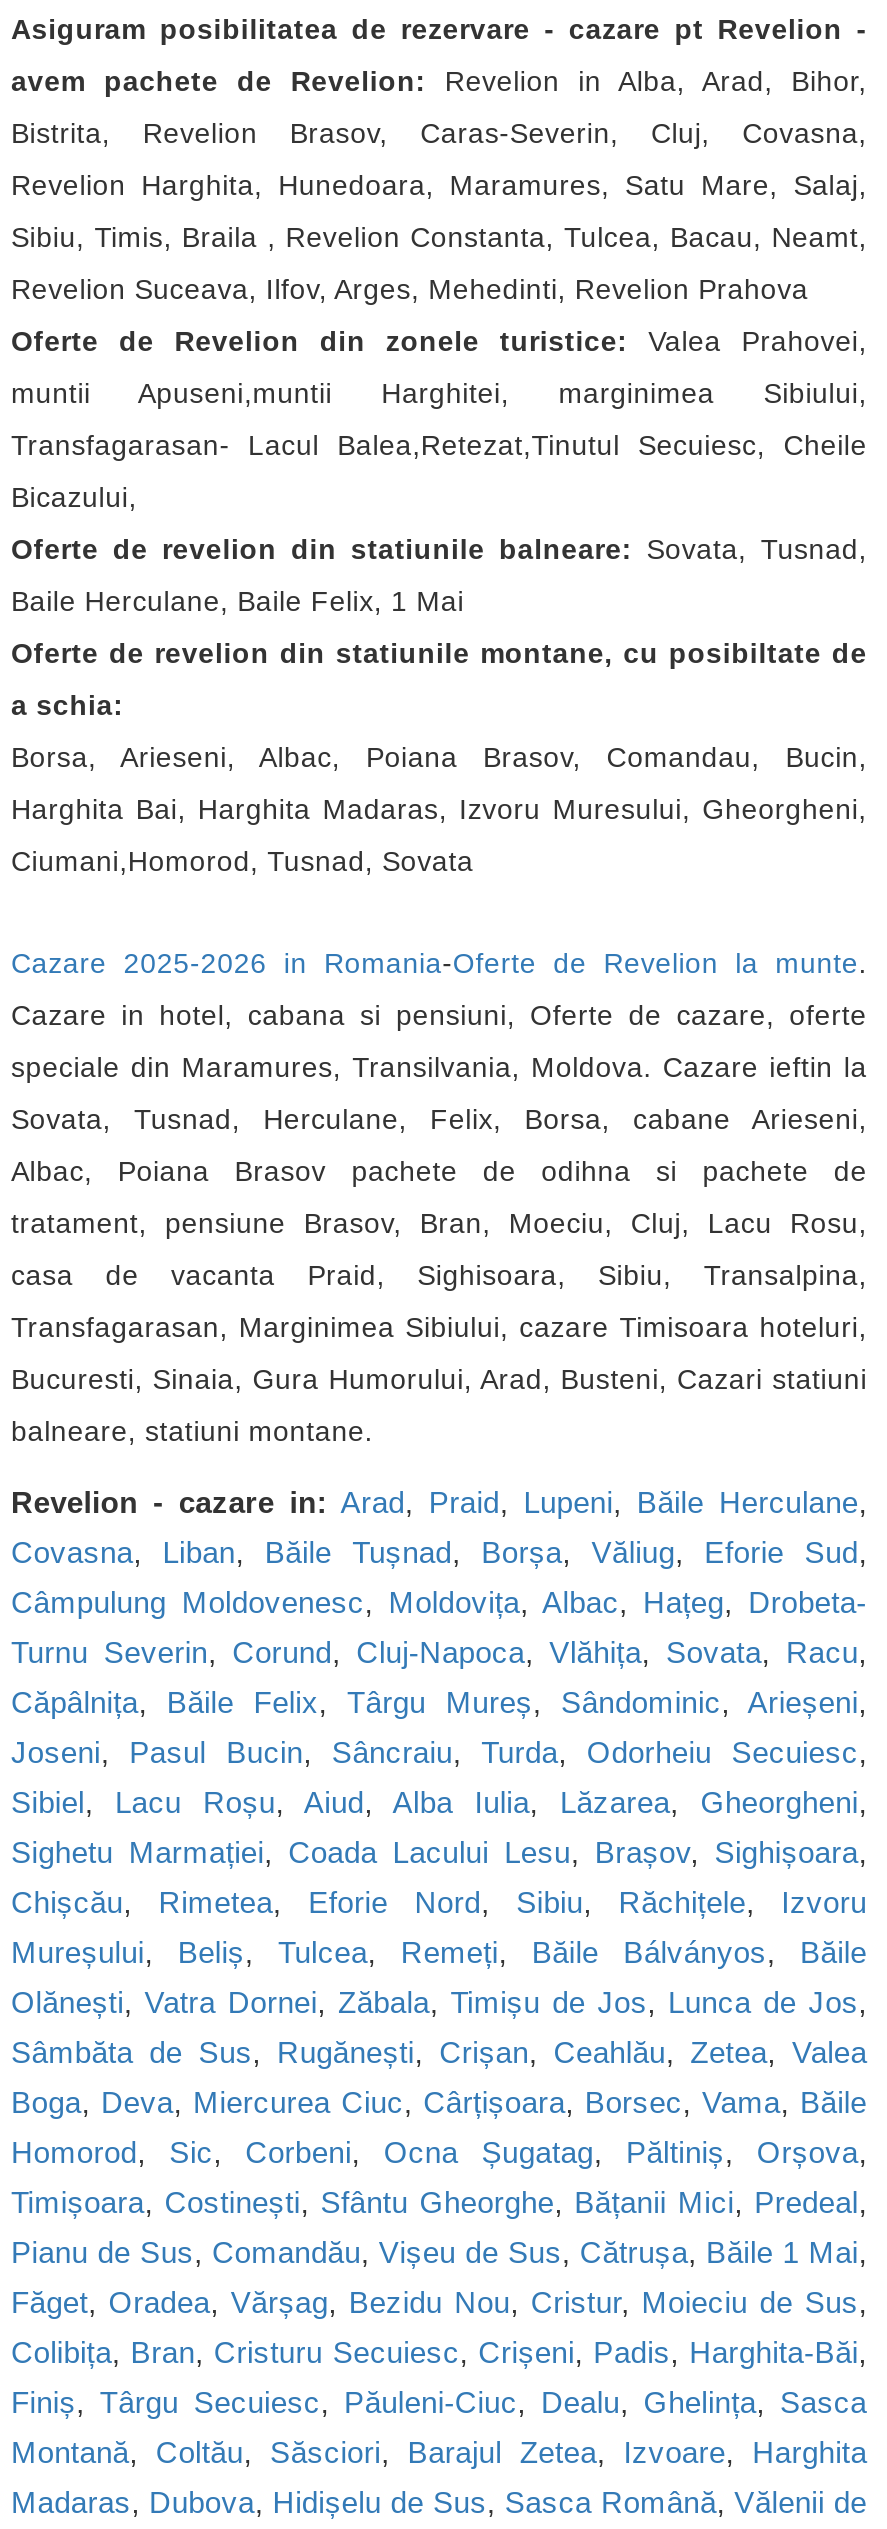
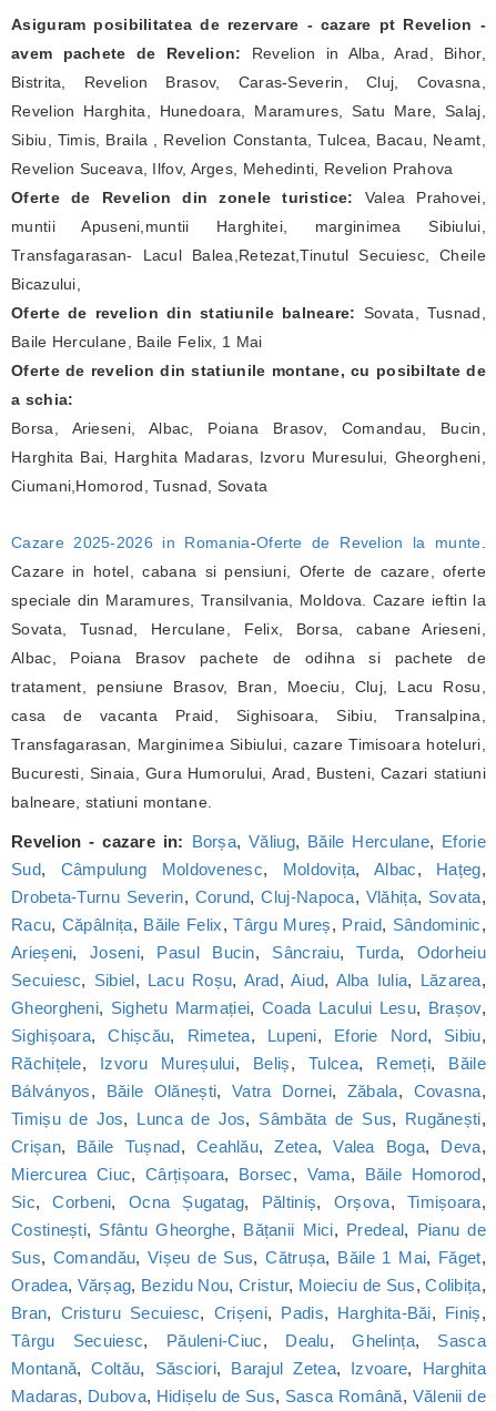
[11,1485,867,1519] Revelion - cazare in: Arad, Praid, Lupeni, Băile Herculane, -> [11,832,486,851] Revelion - cazare in: Borșa, Văliug, Băile Herculane, Eforie
[11,1535,867,1569] Covasna, Liban, Băile Tușnad, Borșa, Văliug, Eforie Sud, -> [11,860,486,879] Sud, Câmpulung Moldovenesc, Moldovița, Albac, Hațeg,
[11,1585,867,1619] Câmpulung Moldovenesc, Moldovița, Albac, Hațeg, Drobeta- -> [11,887,486,906] Drobeta-Turnu Severin, Corund, Cluj-Napoca, Vlăhița, Sovata,
[11,1635,867,1669] Turnu Severin, Corund, Cluj-Napoca, Vlăhița, Sovata, Racu, -> [11,915,486,934] Racu, Căpâlnița, Băile Felix, Târgu Mureș, Praid, Sândominic,
[11,1685,867,1719] Căpâlnița, Băile Felix, Târgu Mureș, Sândominic, Arieșeni, -> [11,943,486,962] Arieșeni, Joseni, Pasul Bucin, Sâncraiu, Turda, Odorheiu
[11,1735,867,1769] Joseni, Pasul Bucin, Sâncraiu, Turda, Odorheiu Secuiesc, -> [11,971,486,989] Secuiesc, Sibiel, Lacu Roșu, Arad, Aiud, Alba Iulia, Lăzarea,
[11,1785,867,1819] Sibiel, Lacu Roșu, Aiud, Alba Iulia, Lăzarea, Gheorgheni, -> [11,998,486,1017] Gheorgheni, Sighetu Marmației, Coada Lacului Lesu, Brașov,
[11,1835,867,1869] Sighetu Marmației, Coada Lacului Lesu, Brașov, Sighișoara, -> [11,1026,486,1045] Sighișoara, Chișcău, Rimetea, Lupeni, Eforie Nord, Sibiu,
[11,1885,867,1919] Chișcău, Rimetea, Eforie Nord, Sibiu, Răchițele, Izvoru -> [11,1054,486,1073] Răchițele, Izvoru Mureșului, Beliș, Tulcea, Remeți, Băile
[11,1935,867,1969] Mureșului, Beliș, Tulcea, Remeți, Băile Bálványos, Băile -> [11,1082,486,1100] Bálványos, Băile Olănești, Vatra Dornei, Zăbala, Covasna,
[11,1985,867,2019] Olănești, Vatra Dornei, Zăbala, Timișu de Jos, Lunca de Jos, -> [11,1109,486,1128] Timișu de Jos, Lunca de Jos, Sâmbăta de Sus, Rugănești,
[11,2035,867,2069] Sâmbăta de Sus, Rugănești, Crișan, Ceahlău, Zetea, Valea -> [11,1137,486,1156] Crișan, Băile Tușnad, Ceahlău, Zetea, Valea Boga, Deva,
[11,2085,867,2119] Boga, Deva, Miercurea Ciuc, Cârțișoara, Borsec, Vama, Băile -> [11,1165,486,1184] Miercurea Ciuc, Cârțișoara, Borsec, Vama, Băile Homorod,
[11,2135,867,2169] Homorod, Sic, Corbeni, Ocna Șugatag, Păltiniș, Orșova, -> [11,1192,486,1211] Sic, Corbeni, Ocna Șugatag, Păltiniș, Orșova, Timișoara,
[11,2185,867,2219] Timișoara, Costinești, Sfântu Gheorghe, Bățanii Mici, Predeal, -> [11,1220,486,1239] Costinești, Sfântu Gheorghe, Bățanii Mici, Predeal, Pianu de
[11,2235,867,2269] Pianu de Sus, Comandău, Vișeu de Sus, Cătrușa, Băile 1 Mai, -> [11,1248,486,1267] Sus, Comandău, Vișeu de Sus, Cătrușa, Băile 1 Mai, Făget,
[11,2285,867,2319] Făget, Oradea, Vărșag, Bezidu Nou, Cristur, Moieciu de Sus, -> [11,1276,486,1295] Oradea, Vărșag, Bezidu Nou, Cristur, Moieciu de Sus, Colibița,
[11,2335,867,2369] Colibița, Bran, Cristuru Secuiesc, Crișeni, Padis, Harghita-Băi, -> [11,1303,486,1322] Bran, Cristuru Secuiesc, Crișeni, Padis, Harghita-Băi, Finiș,
[11,2385,867,2419] Finiș, Târgu Secuiesc, Păuleni-Ciuc, Dealu, Ghelința, Sasca -> [11,1331,486,1350] Târgu Secuiesc, Păuleni-Ciuc, Dealu, Ghelința, Sasca

